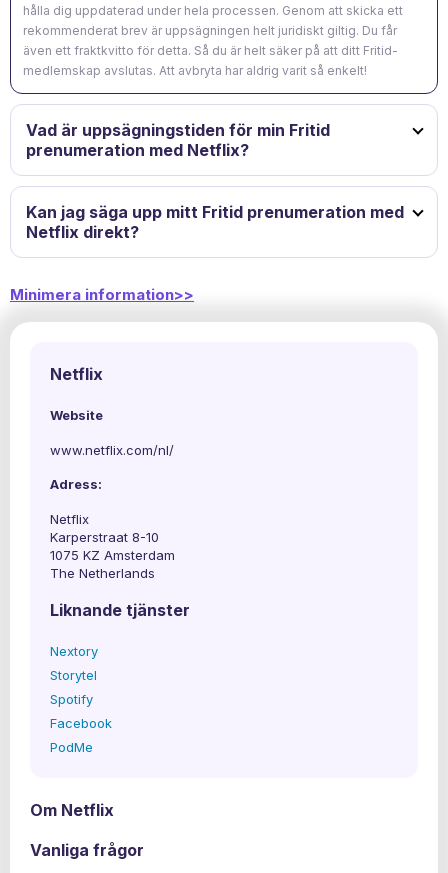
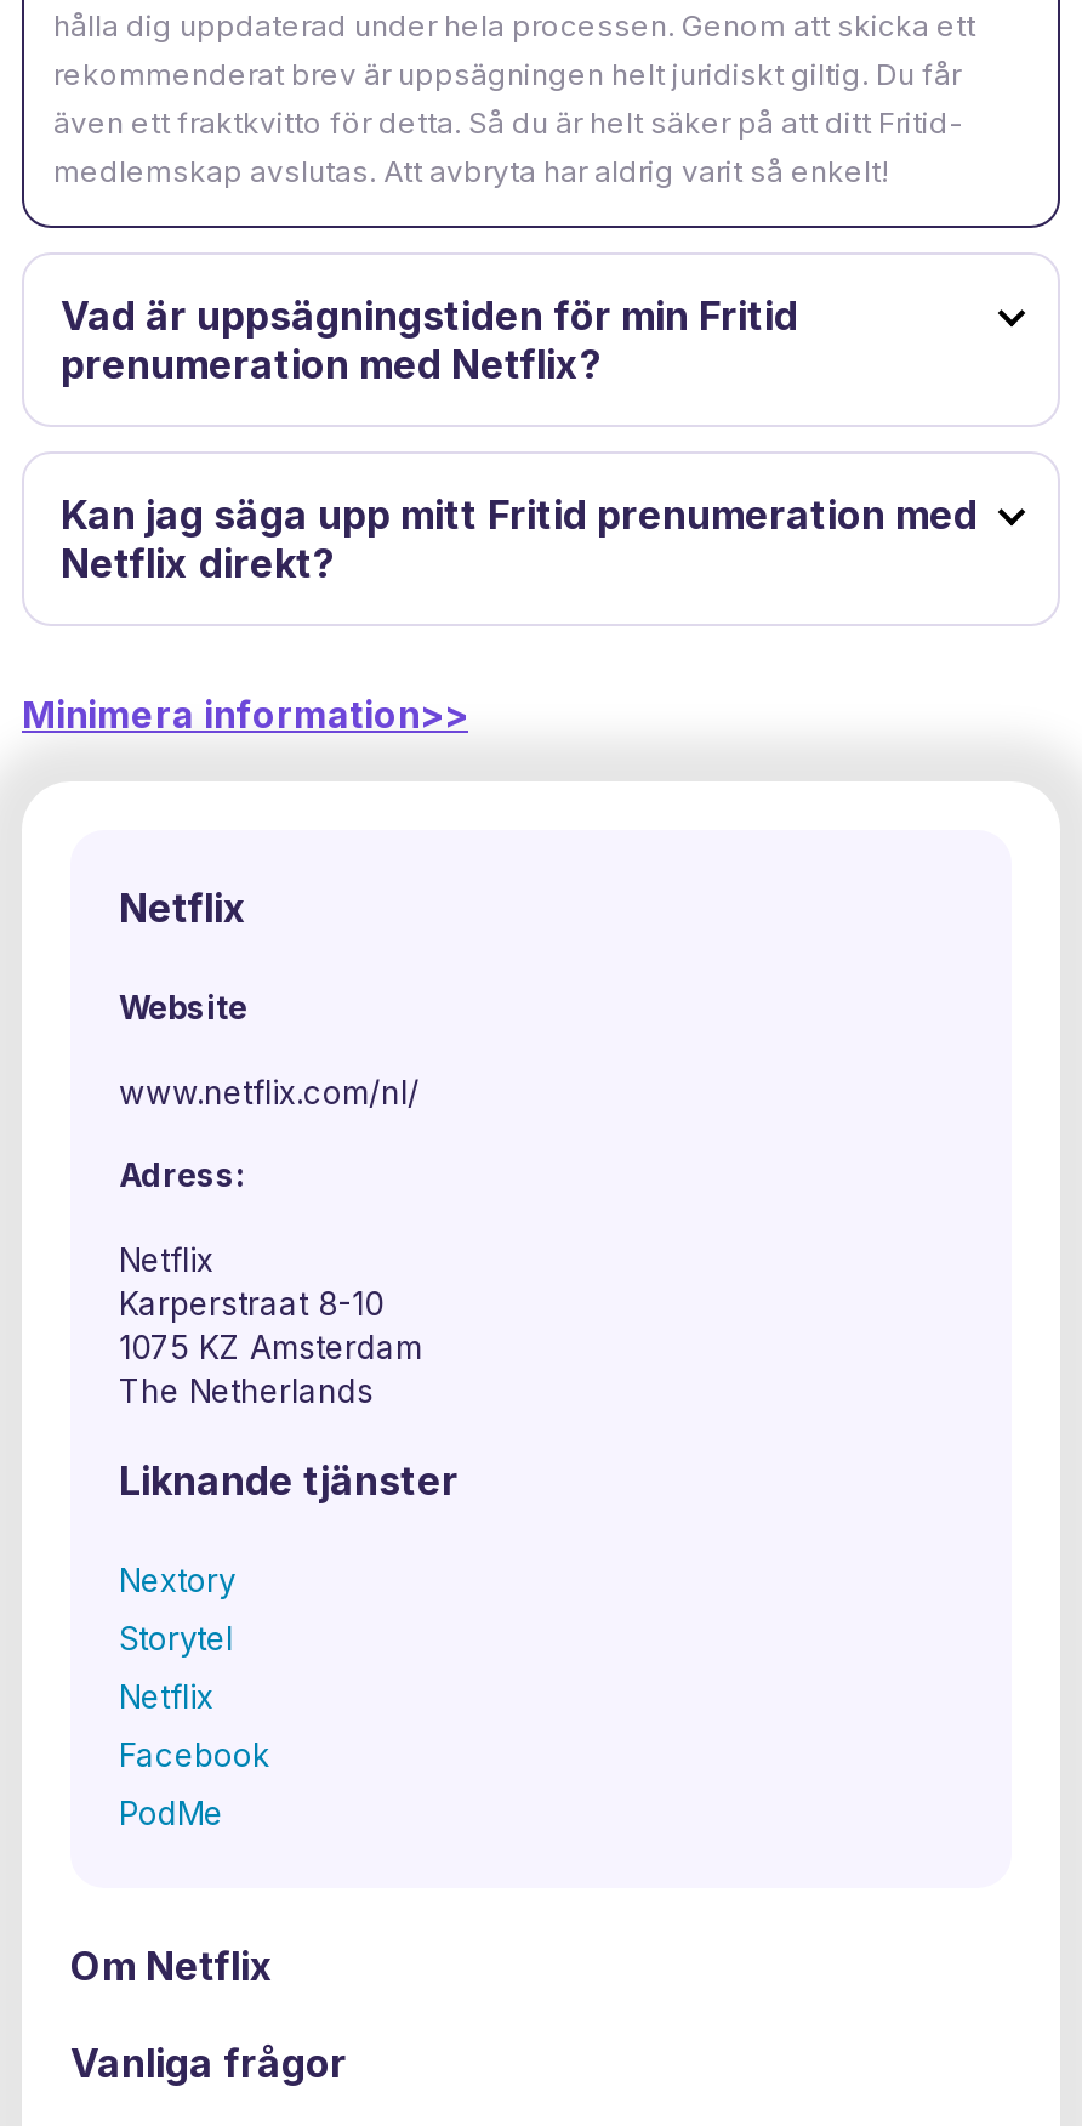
[50,691,93,707] Spotify -> [119,1678,213,1716] Netflix

